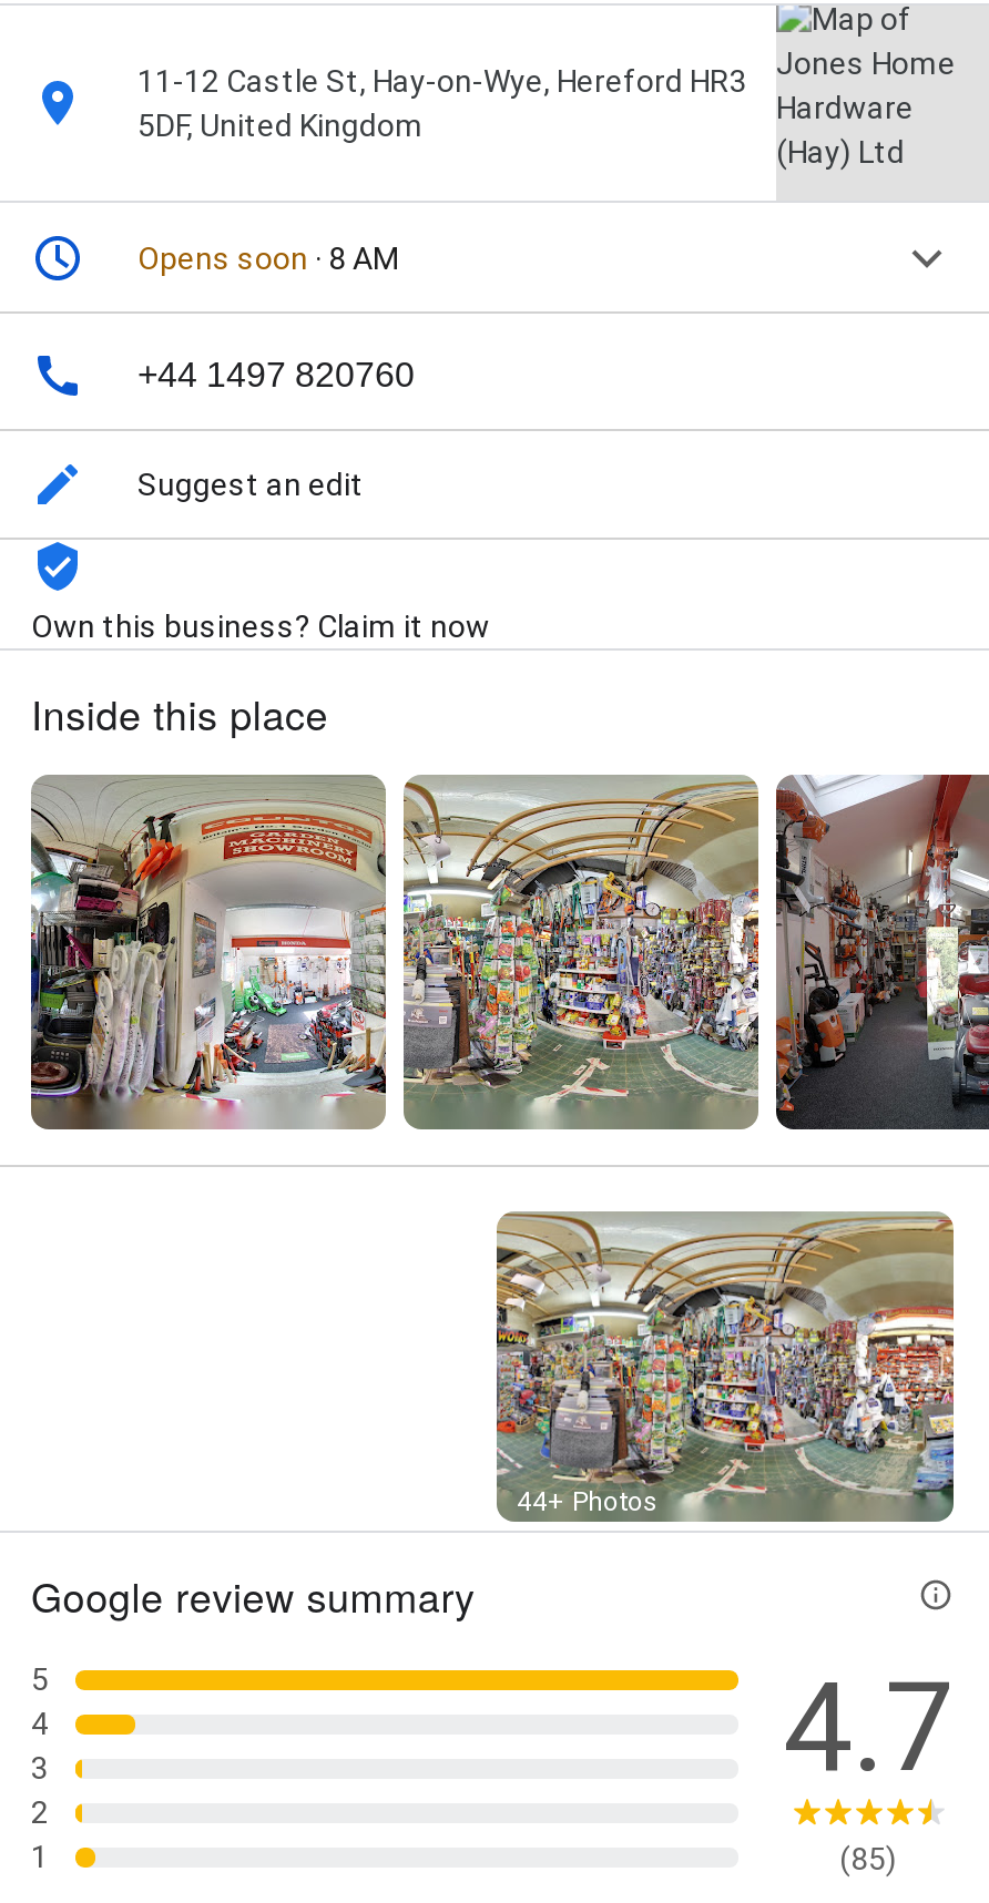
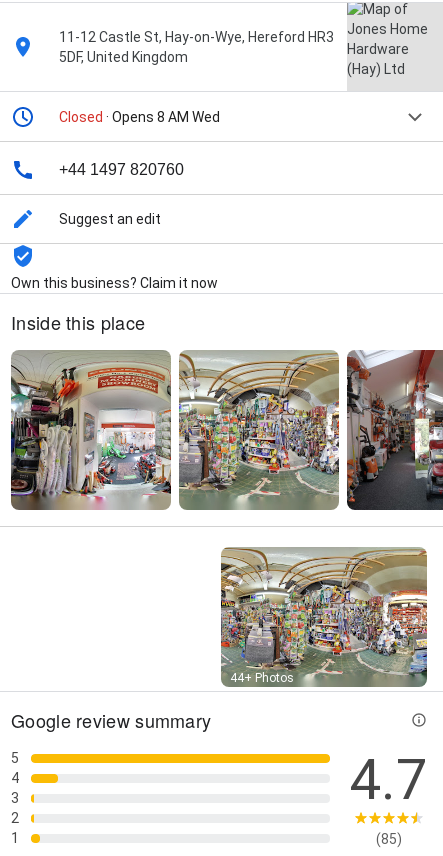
[137,241,399,276] Opens soon · 8 AM -> [59,109,220,125] Closed · Opens 8 AM Wed

